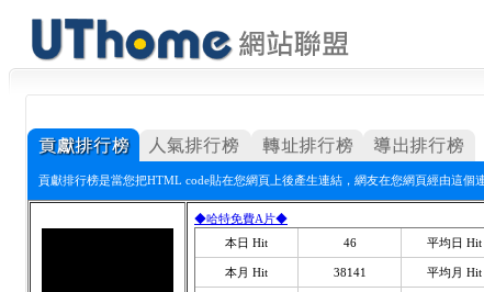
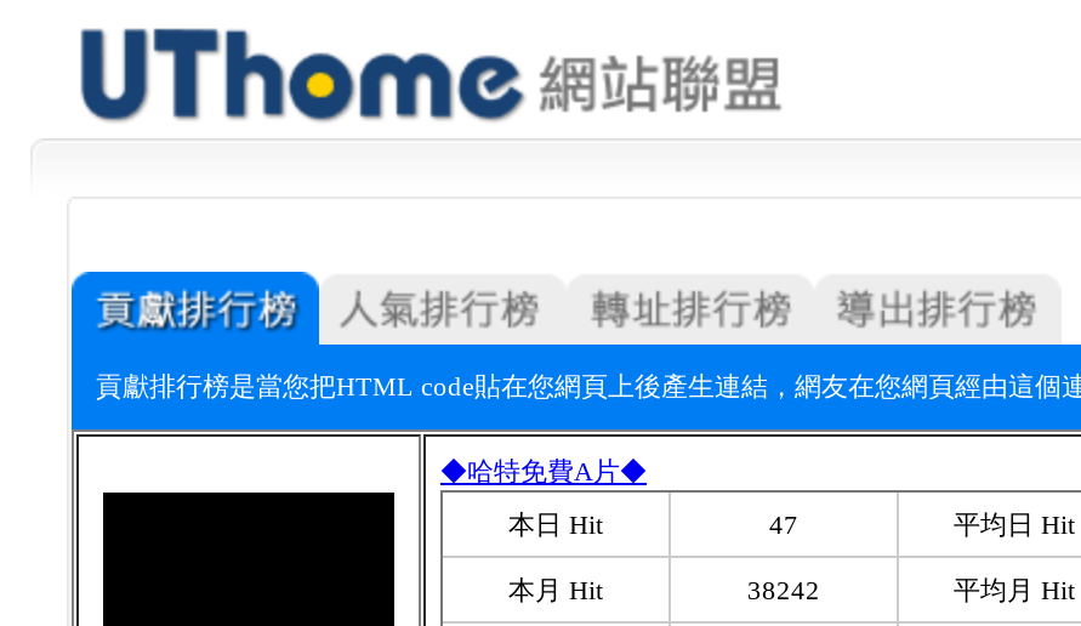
[343,236,356,249] 46 -> [769,510,798,539] 47
[333,266,366,279] 38141 -> [747,575,820,604] 38242

